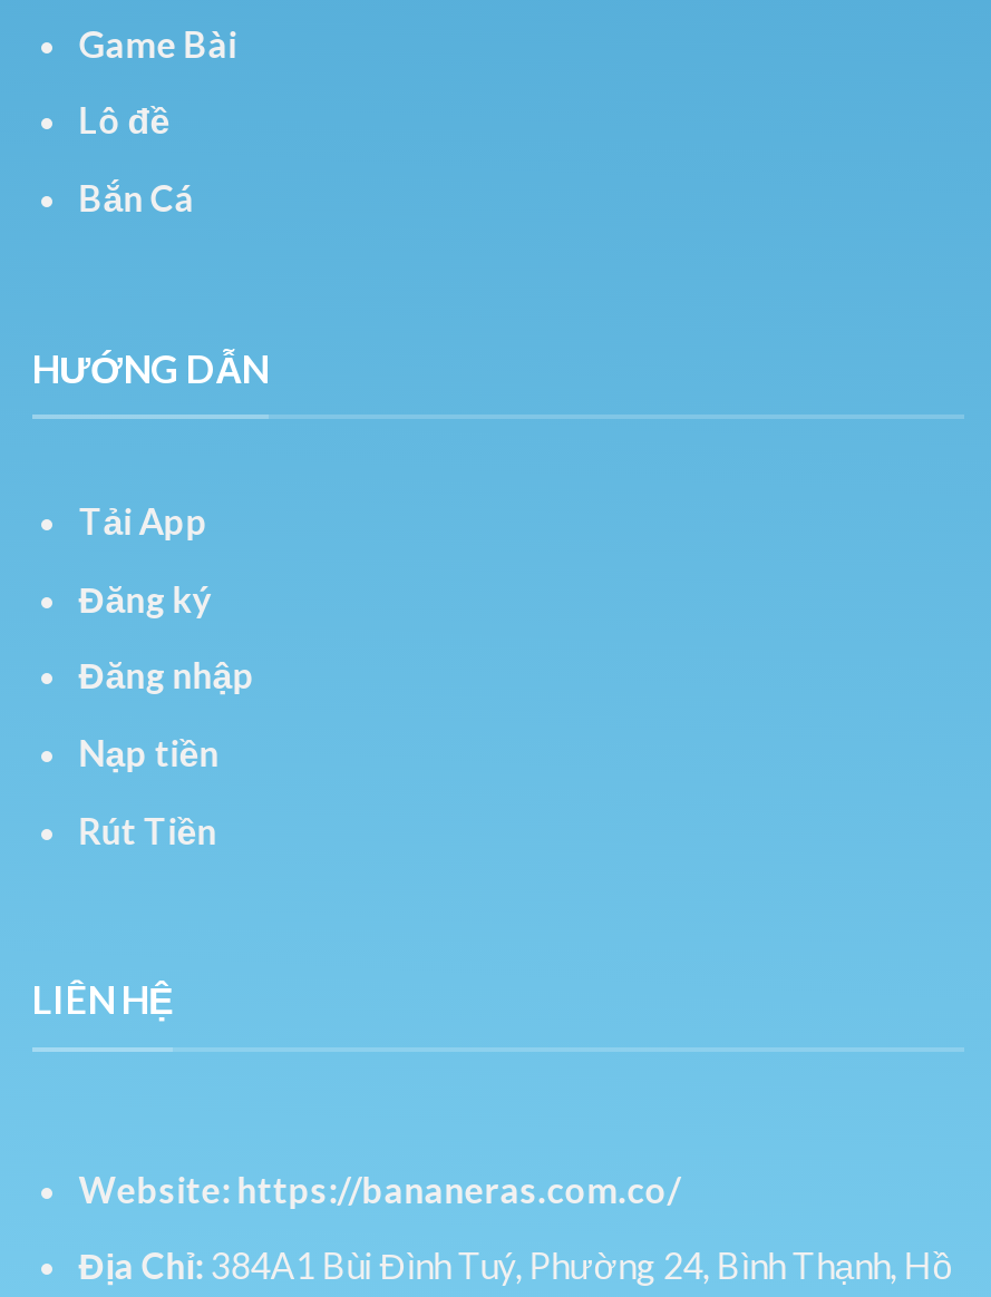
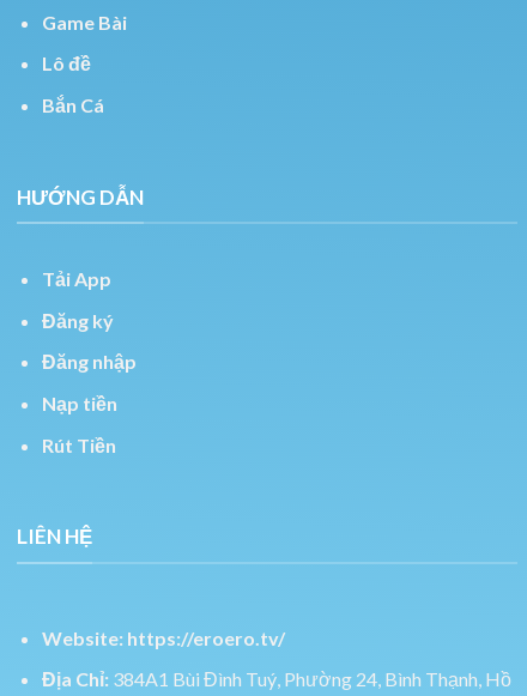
[79,1168,681,1210] Website: https://bananeras.com.co/ -> [42,626,285,649] Website: https://eroero.tv/

